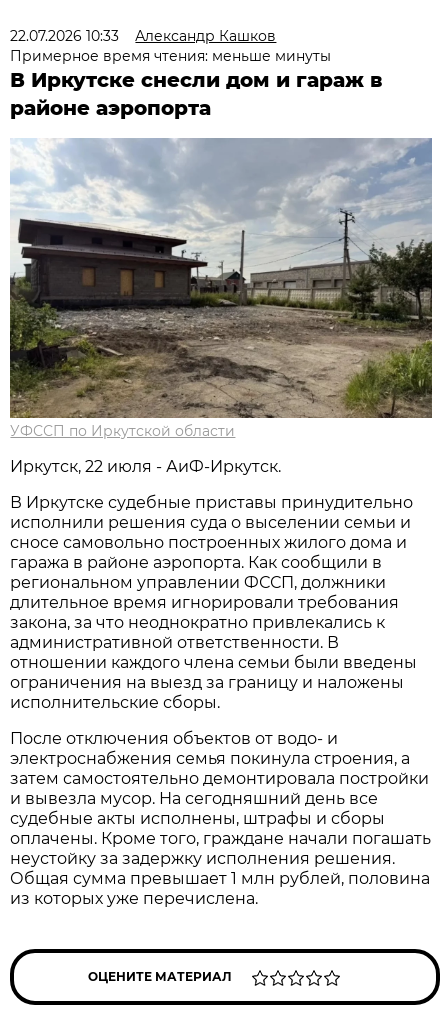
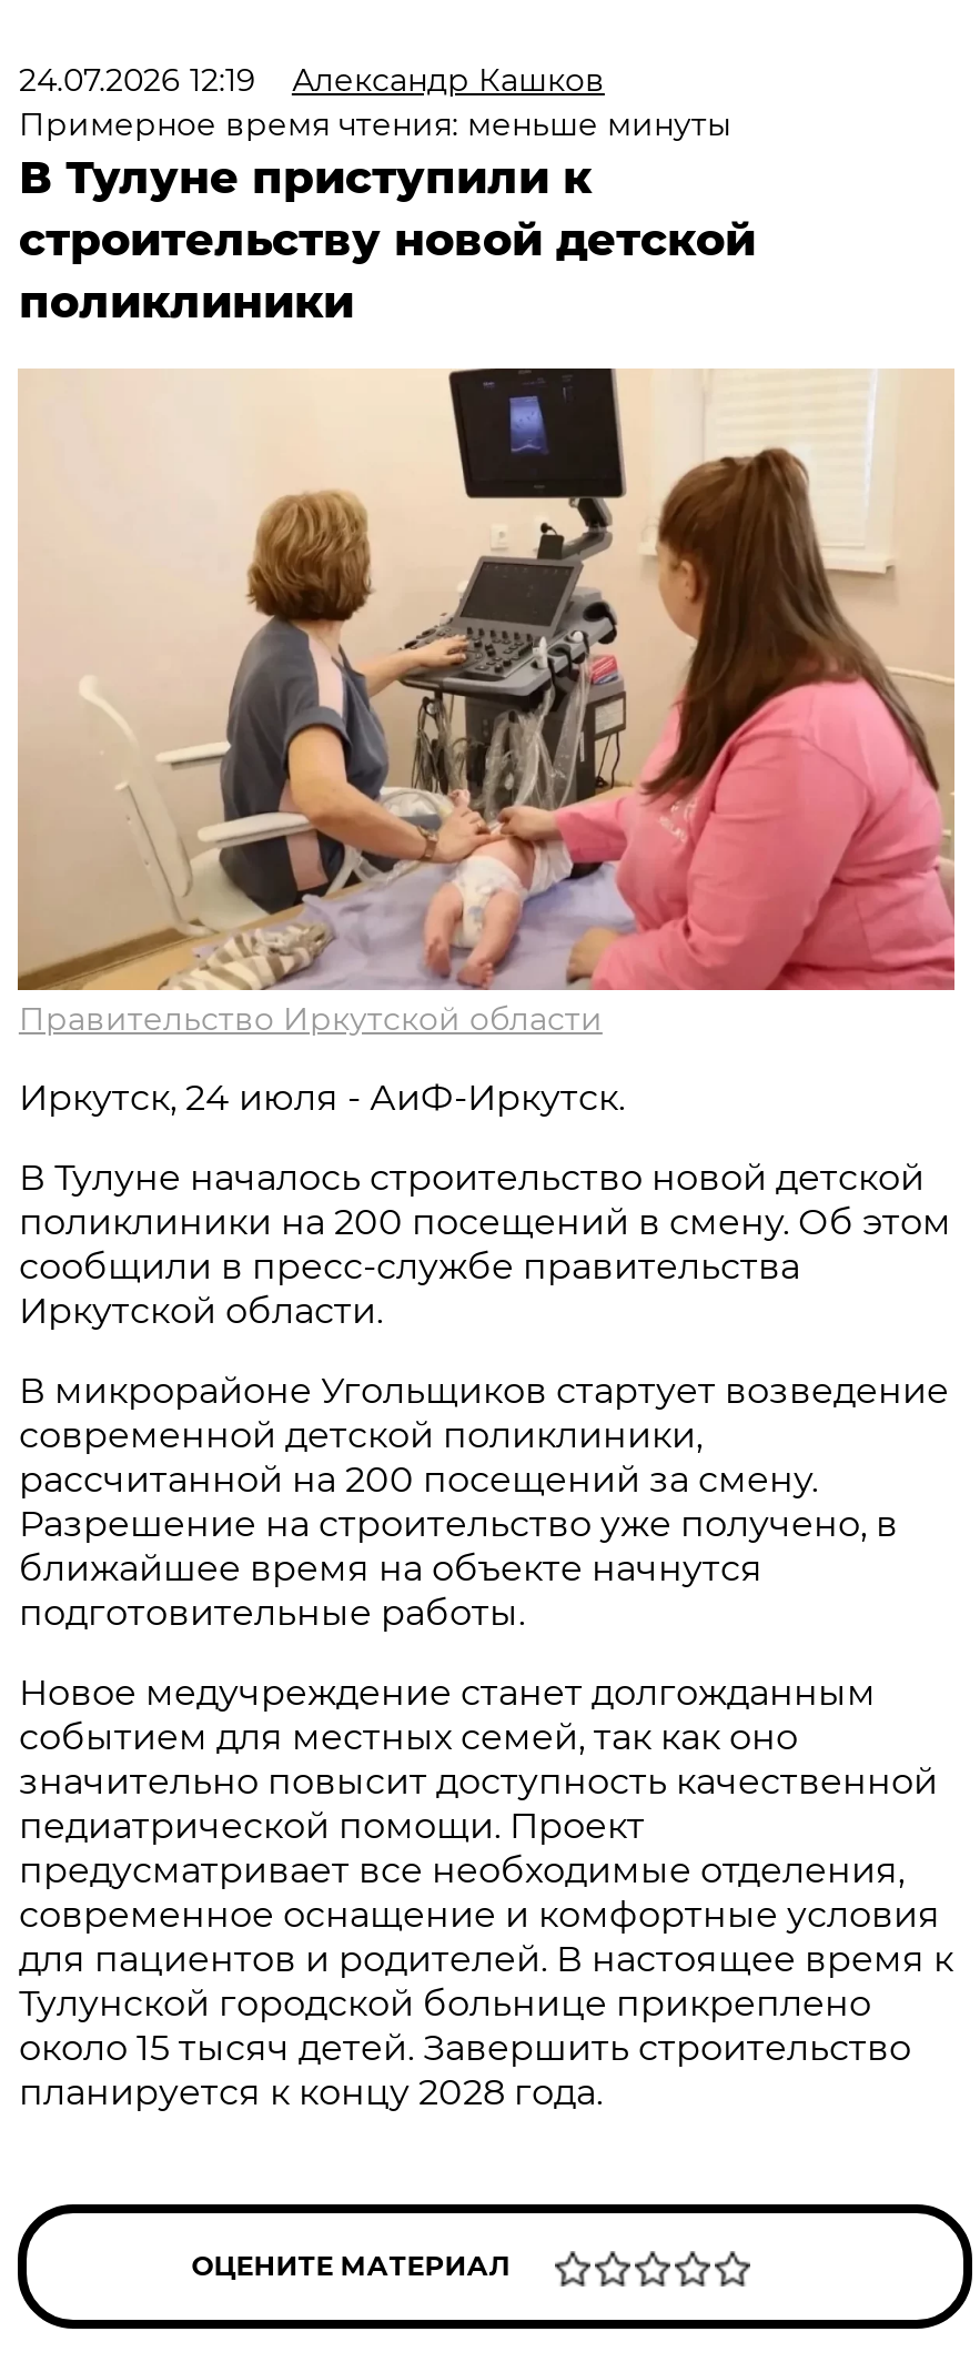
[10,27,276,45] 22.07.2026 10:33 Александр Кашков -> [19,60,605,100] 24.07.2026 12:19 Александр Кашков
[10,68,383,120] В Иркутске снесли дом и гараж в | районе аэропорта -> [19,151,756,329] В Тулуне приступили к | строительству новой детской | поликлиники
[9,137,433,908] [image] | УФССП по Иркутской области | Иркутск, 22 июля - АиФ-Иркутск. | В Иркутске судебные приставы принудительно | исполнили решения суда о выселении семьи и | сносе самовольно построенных жилого дома и | гаража в районе аэропорта. Как сообщили в | региональном управлении ФССП, должники | длительное время игнорировали требования | закона, за что неоднократно привлекались к | административной ответственности. В | отношении каждого члена семьи были введены | ограничения на выезд за границу и наложены | исполнительские сборы. | После отключения объектов от водо- и | электроснабжения семья покинула строения, а | затем самостоятельно демонтировала постройки | и вывезла мусор. На сегодняшний день все | судебные акты исполнены, штрафы и сборы | оплачены. Кроме того, граждане начали погашать | неустойку за задержку исполнения решения. | Общая сумма превышает 1 млн рублей, половина | из которых уже перечислена. -> [18,366,957,2114] [image] | Правительство Иркутской области | Иркутск, 24 июля - АиФ-Иркутск. | В Тулуне началось строительство новой детской | поликлиники на 200 посещений в смену. Об этом | сообщили в пресс-службе правительства | Иркутской области. | В микрорайоне Угольщиков стартует возведение | современной детской поликлиники, | рассчитанной на 200 посещений за смену. | Разрешение на строительство уже получено, в | ближайшее время на объекте начнутся | подготовительные работы. | Новое медучреждение станет долгожданным | событием для местных семей, так как оно | значительно повысит доступность качественной | педиатрической помощи. Проект | предусматривает все необходимые отделения, | современное оснащение и комфортные условия | для пациентов и родителей. В настоящее время к | Тулунской городской больнице прикреплено | около 15 тысяч детей. Завершить строительство | планируется к концу 2028 года.

